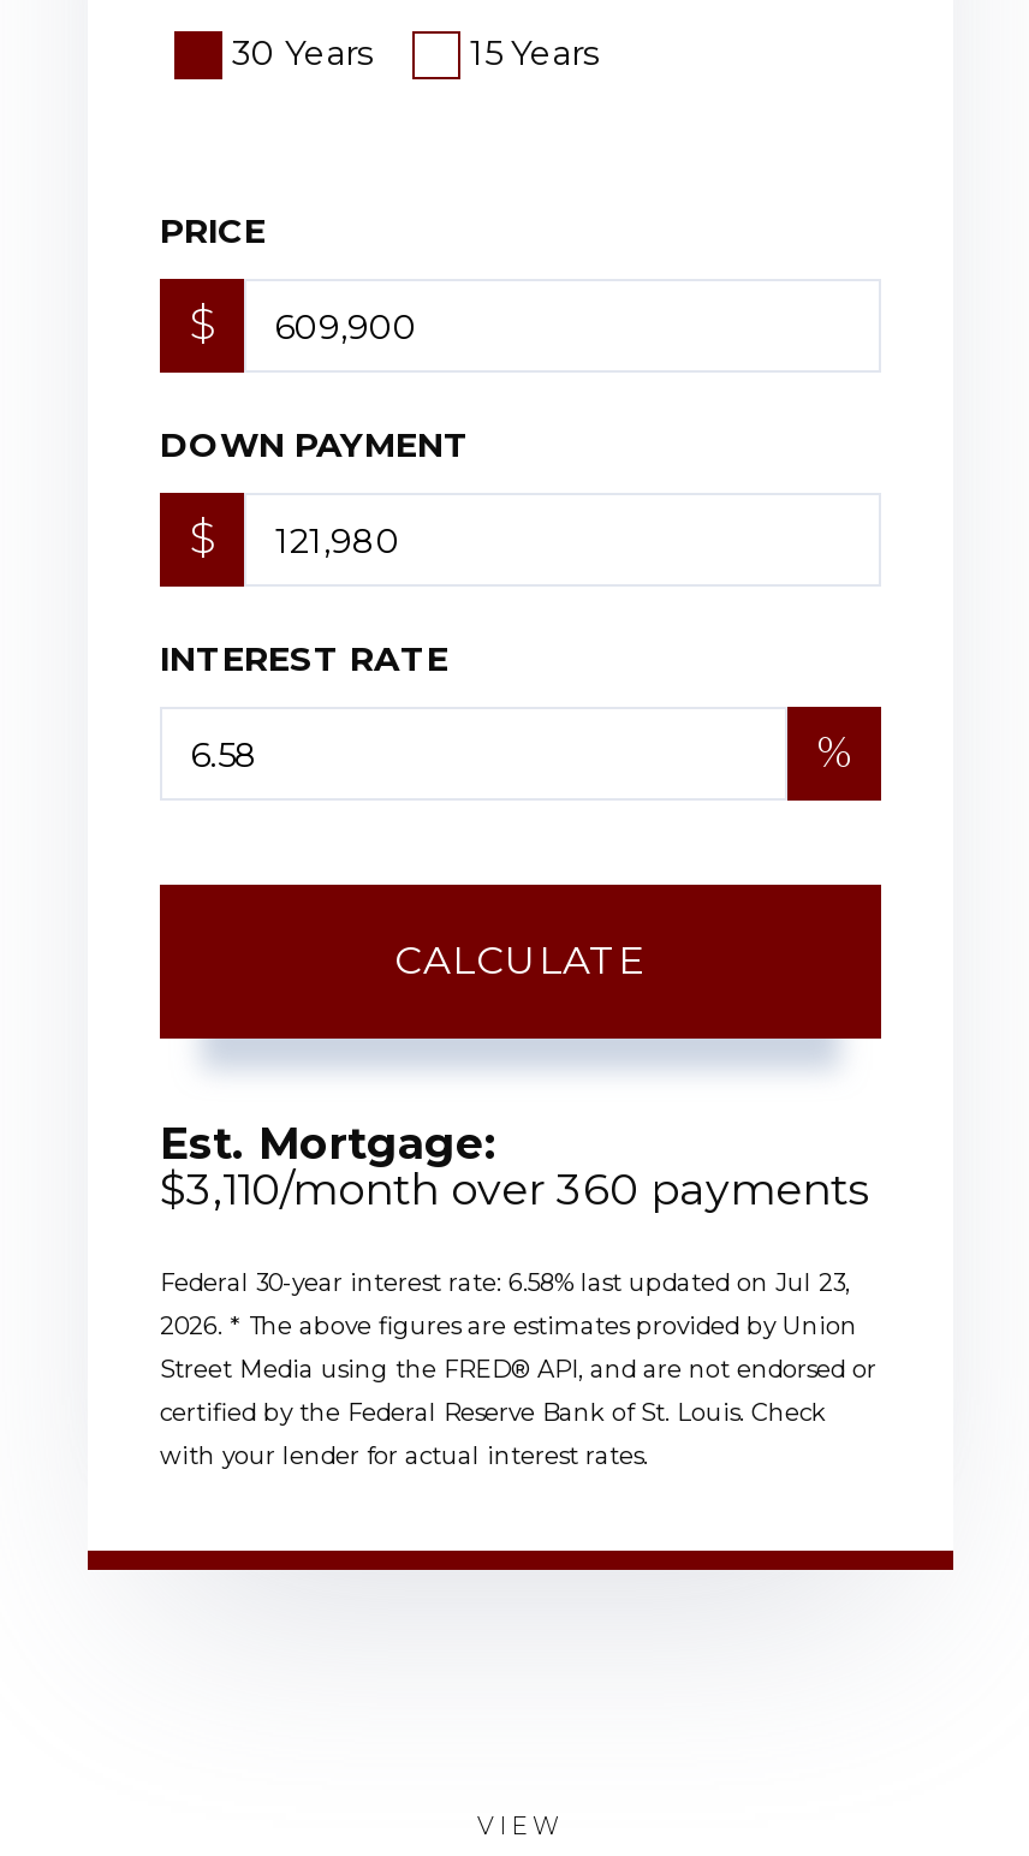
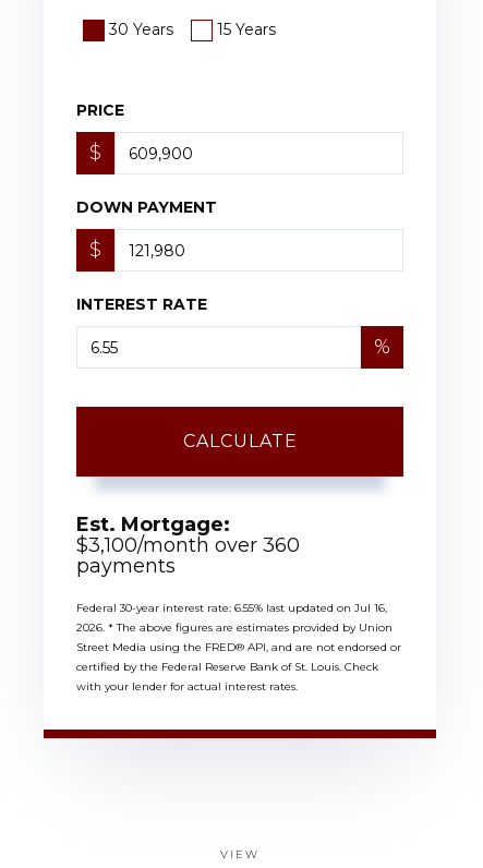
[160,1164,869,1217] $3,110/month over 360 payments -> [76,534,300,578] $3,100/month over 360 | payments
[160,1268,850,1299] Federal 30-year interest rate: 6.58% last updated on Jul 23, -> [76,601,387,615] Federal 30-year interest rate: 6.55% last updated on Jul 16,

